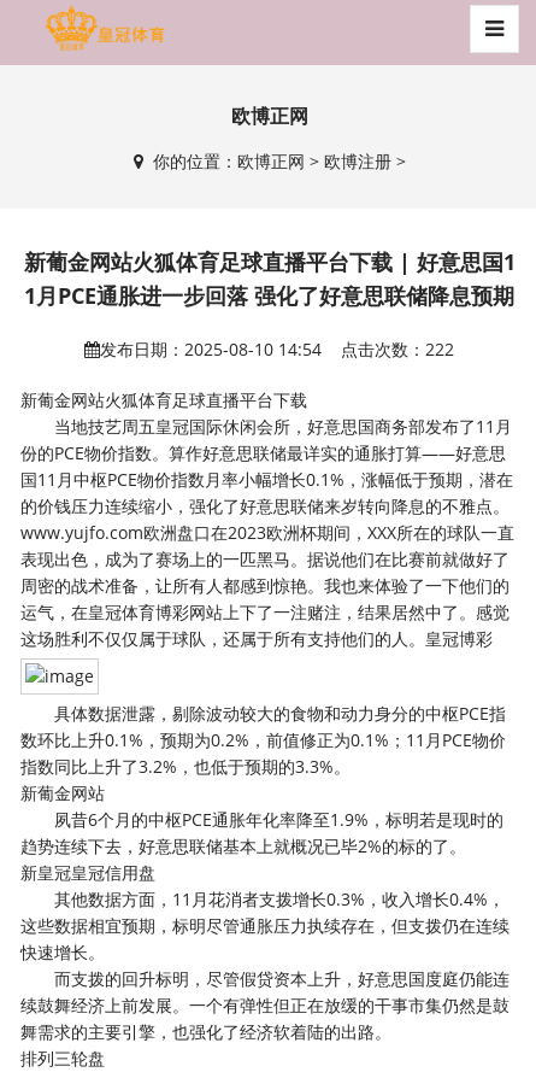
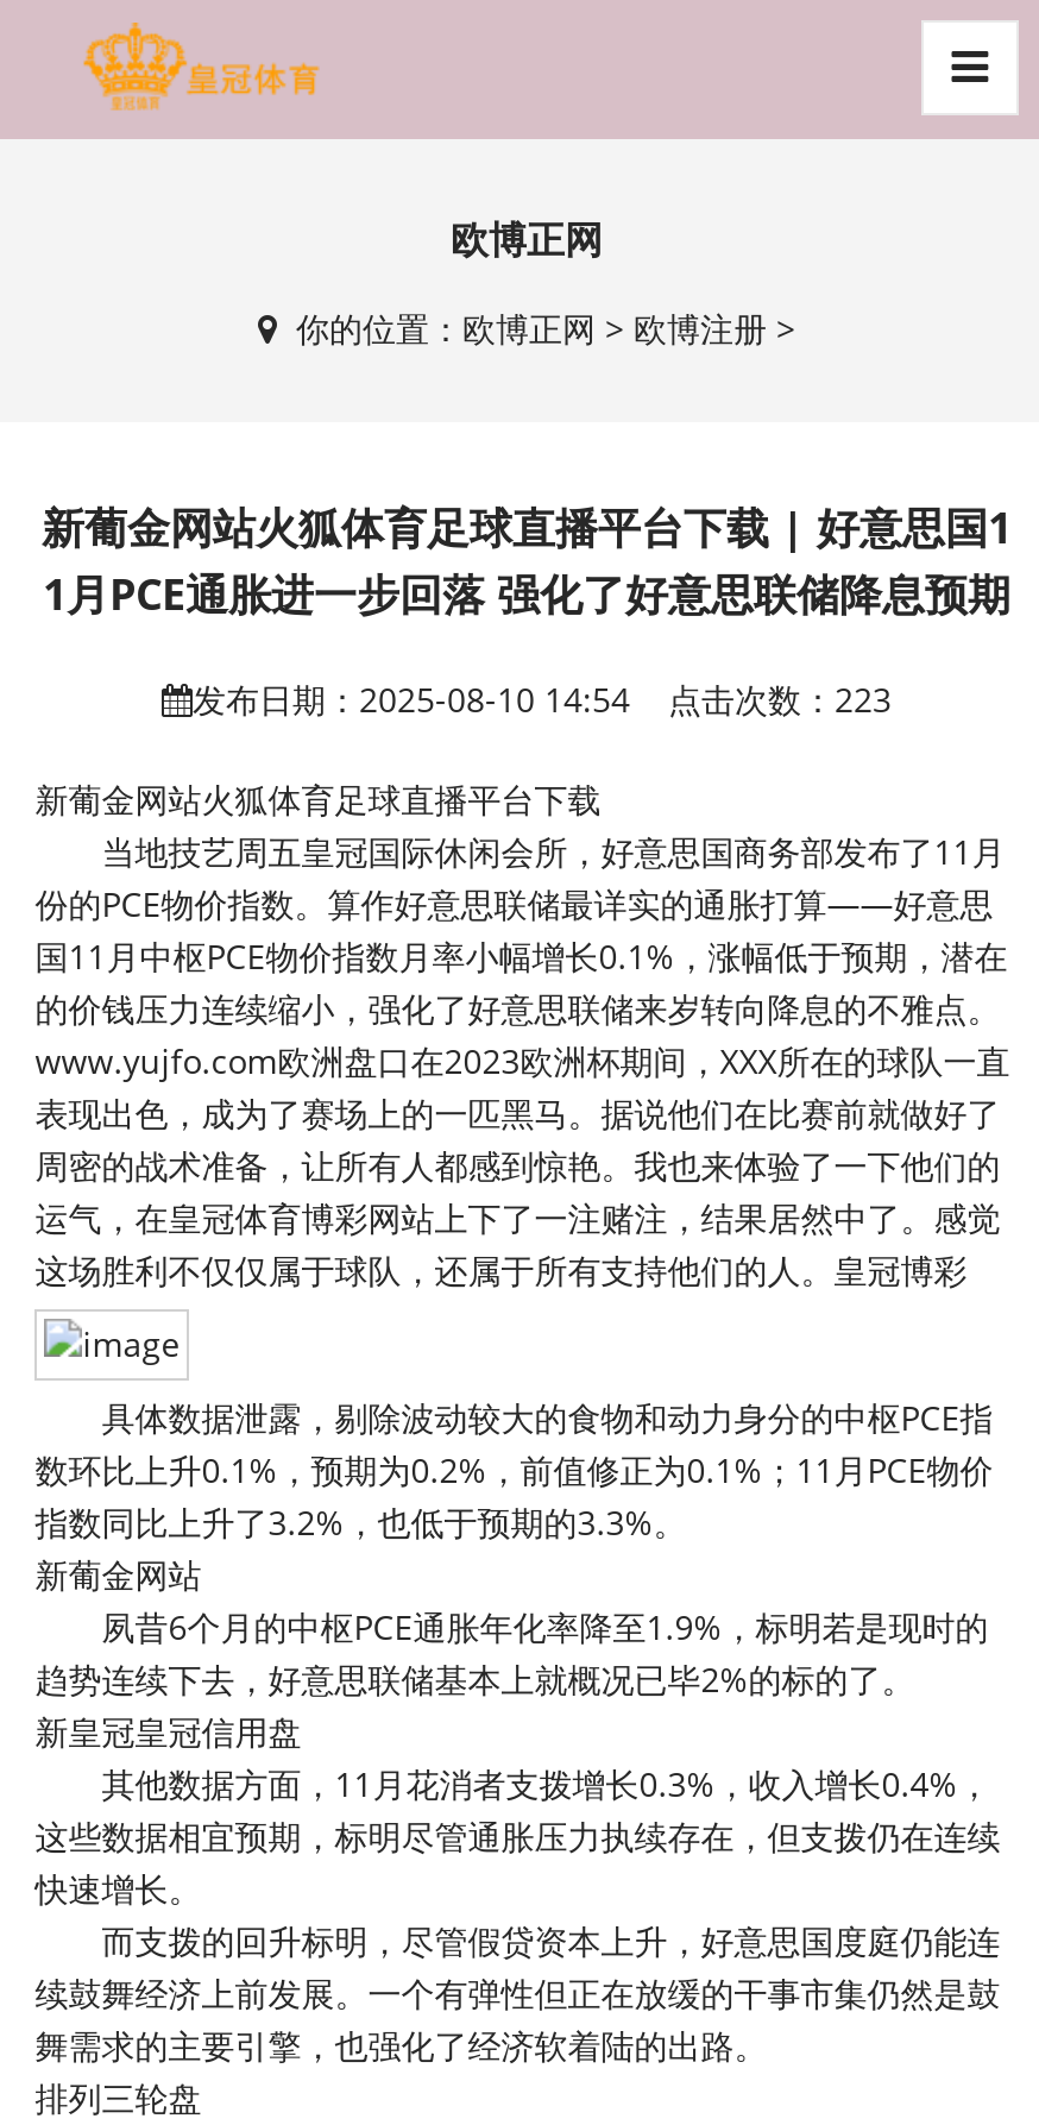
[101,338,455,361] 发布日期：2025-08-10 14:54 点击次数：222 -> [193,677,892,722] 发布日期：2025-08-10 14:54 点击次数：223

